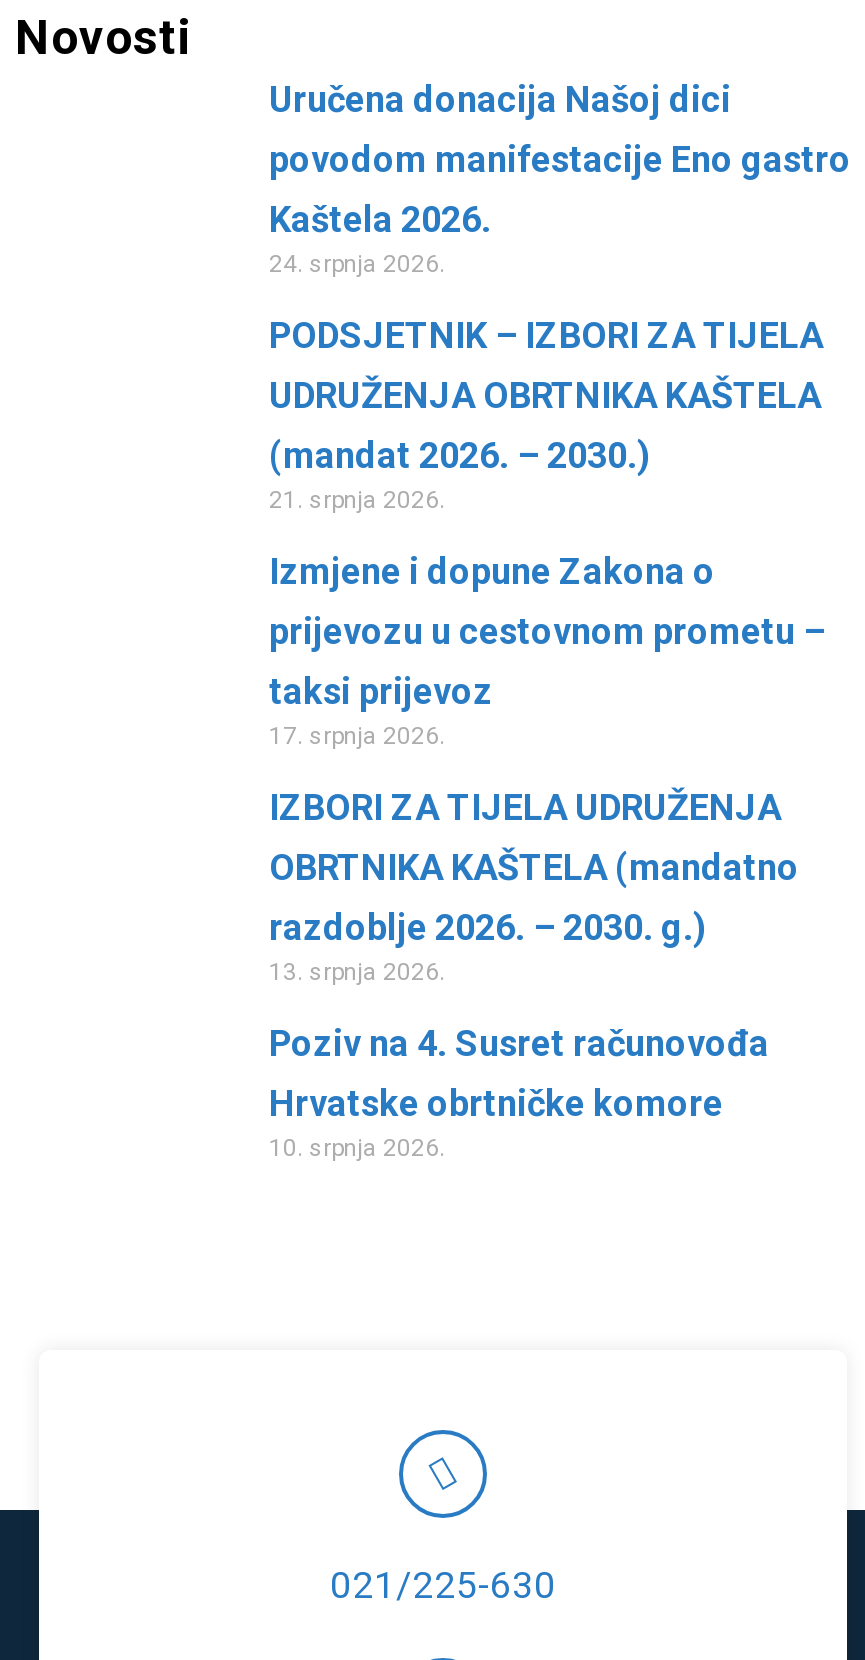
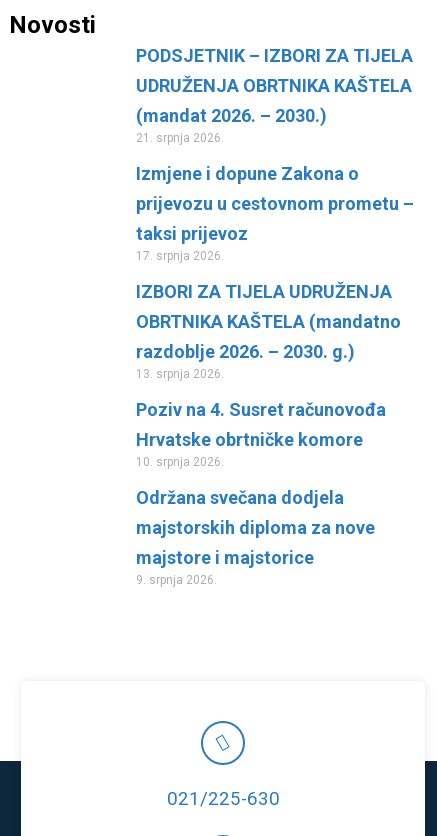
[269,78,851,278] Uručena donacija Našoj dici | povodom manifestacije Eno gastro | Kaštela 2026. | 24. srpnja 2026. -> none
moved [269,314,825,1162] -> [136,45,414,469]: PODSJETNIK – IZBORI ZA TIJELA | UDRUŽENJA OBRTNIKA KAŠTELA | (mandat 2026. – 2030.) | ... | Hrvatske obrtničke komore | 10. srpnja 2026.
none -> [136,487,375,587] Održana svečana dodjela | majstorskih diploma za nove | majstore i majstorice | 9. srpnja 2026.

